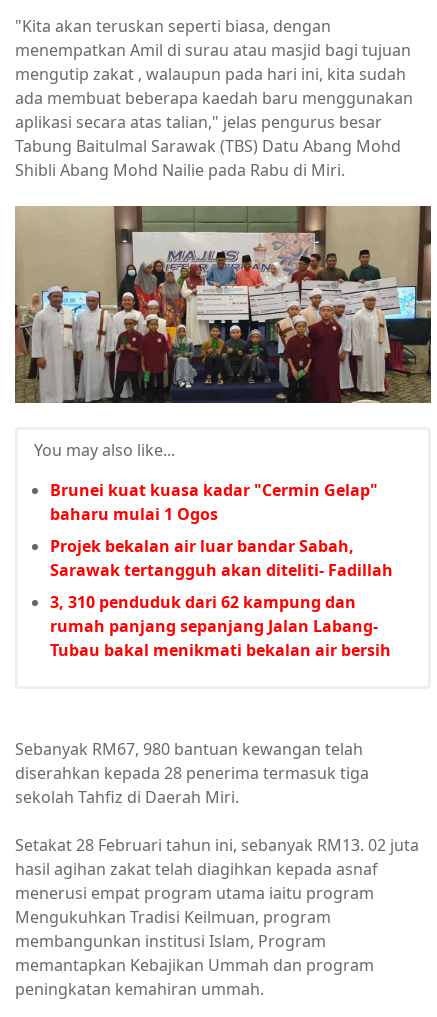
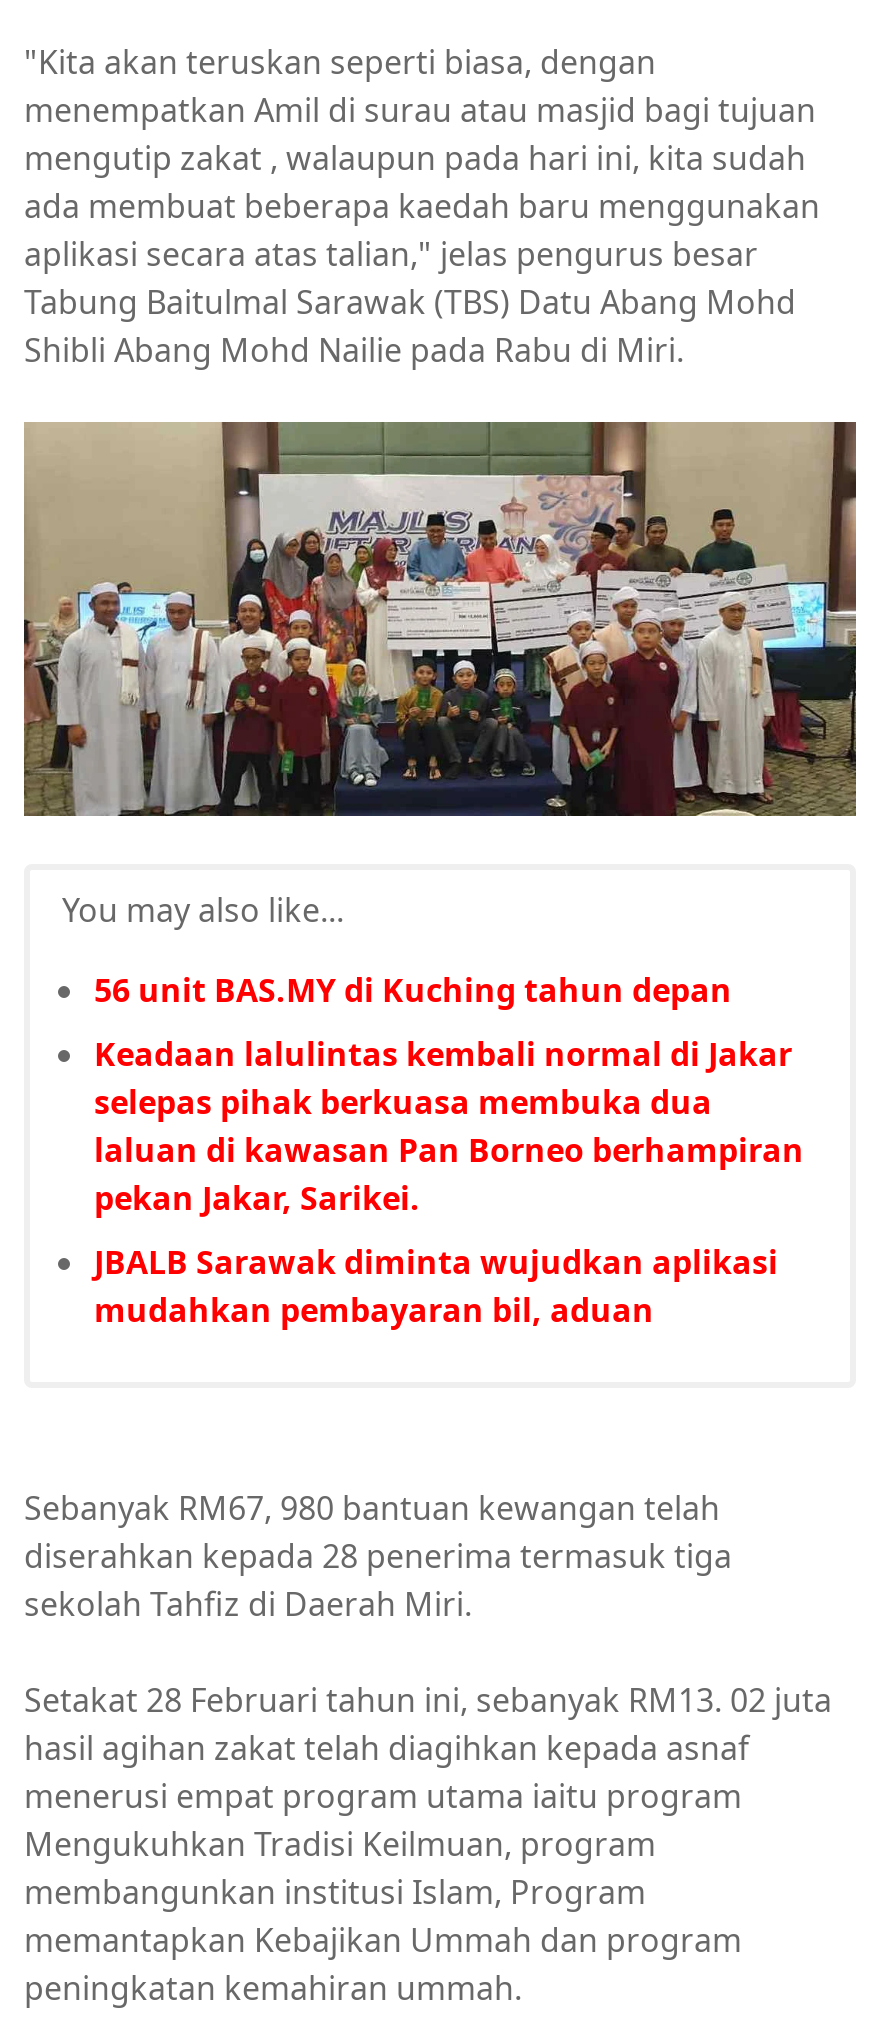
[50,479,378,525] Brunei kuat kuasa kadar "Cermin Gelap" | baharu mulai 1 Ogos -> [94,968,732,1012] 56 unit BAS.MY di Kuching tahun depan
[50,535,393,581] Projek bekalan air luar bandar Sabah, | Sarawak tertangguh akan diteliti- Fadillah -> [94,1032,804,1220] Keadaan lalulintas kembali normal di Jakar | selepas pihak berkuasa membuka dua | laluan di kawasan Pan Borneo berhampiran | pekan Jakar, Sarikei.
[50,591,391,661] 3, 310 penduduk dari 62 kampung dan | rumah panjang sepanjang Jalan Labang- | Tubau bakal menikmati bekalan air bersih -> [94,1240,778,1332] JBALB Sarawak diminta wujudkan aplikasi | mudahkan pembayaran bil, aduan

